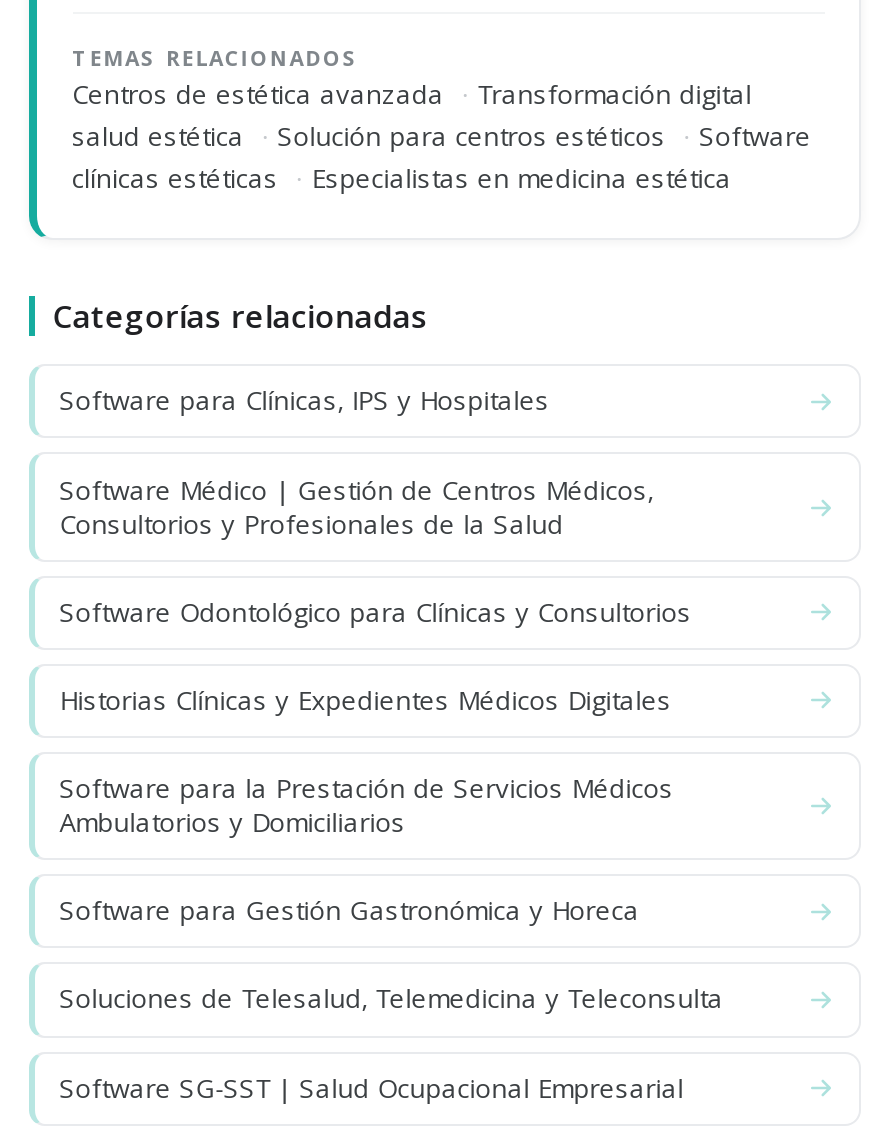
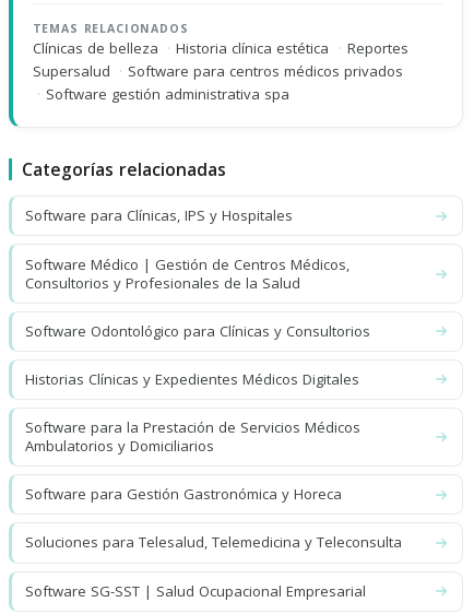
[72,76,811,196] Centros de estética avanzada · Transformación digital | salud estética · Solución para centros estéticos · Software | clínicas estéticas · Especialistas en medicina estética -> [32,38,409,104] Clínicas de belleza · Historia clínica estética · Reportes | Supersalud · Software para centros médicos privados | · Software gestión administrativa spa
[59,981,723,1017] Soluciones de Telesalud, Telemedicina y Teleconsulta -> [25,533,402,552] Soluciones para Telesalud, Telemedicina y Teleconsulta

